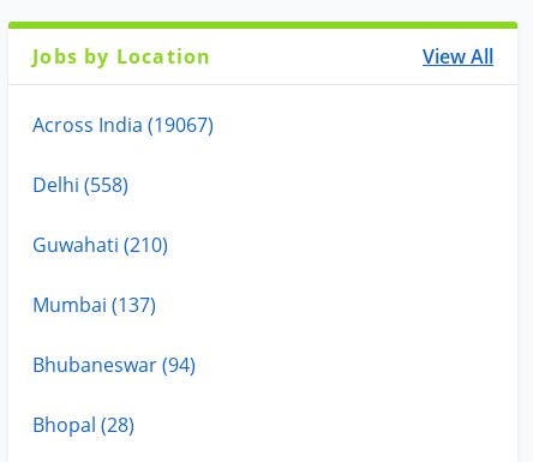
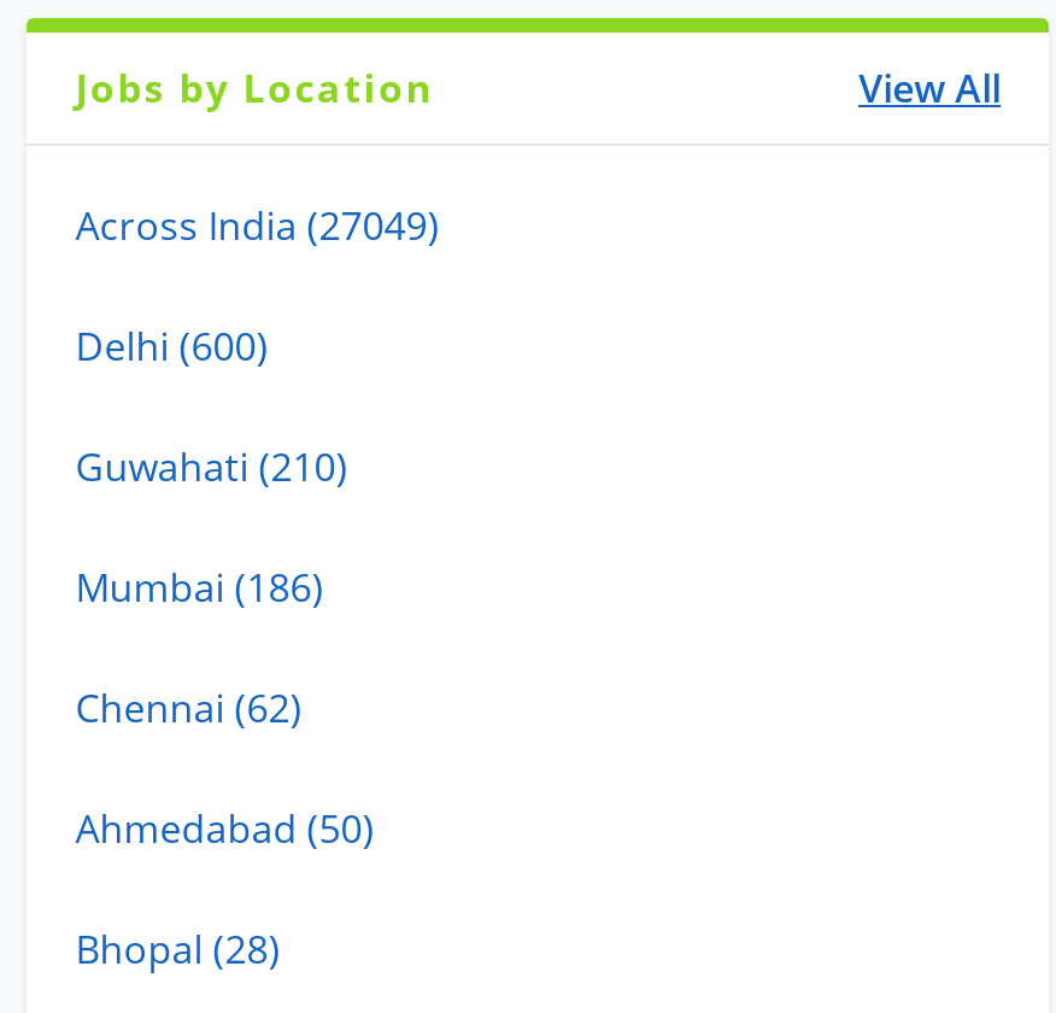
[33,111,214,138] Across India (19067) -> [75,198,439,252] Across India (27049)
[33,171,129,198] Delhi (558) -> [75,319,268,372] Delhi (600)
[33,291,196,378] Mumbai (137) | Bhubaneswar (94) -> [75,560,374,855] Mumbai (186) | Chennai (62) | Ahmedabad (50)

